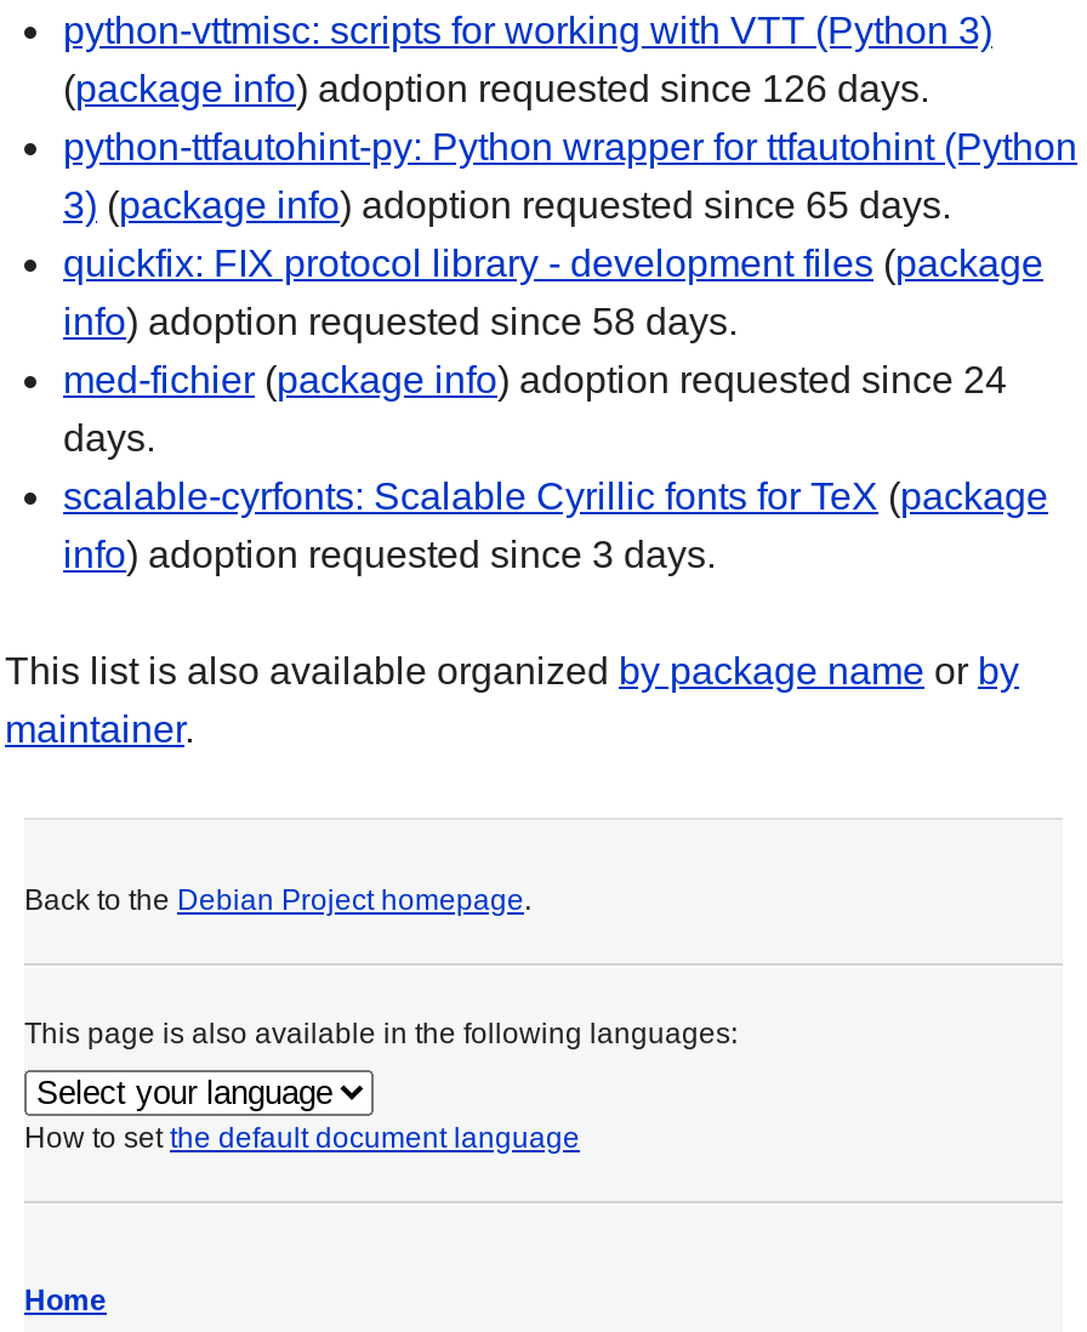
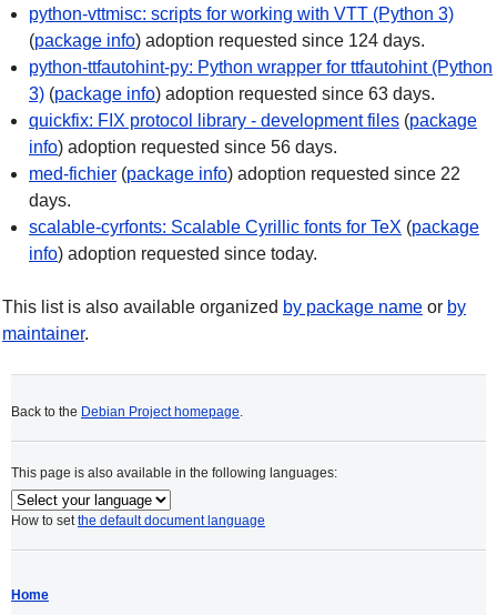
[63,68,929,109] (package info) adoption requested since 126 days. -> [29,31,425,50] (package info) adoption requested since 124 days.
[63,184,951,226] 3) (package info) adoption requested since 65 days. -> [29,84,435,103] 3) (package info) adoption requested since 63 days.
[63,301,738,342] info) adoption requested since 58 days. -> [29,138,337,157] info) adoption requested since 56 days.
[63,359,1007,400] med-fichier (package info) adoption requested since 24 -> [29,164,460,183] med-fichier (package info) adoption requested since 22
[63,534,716,575] info) adoption requested since 3 days. -> [29,244,317,263] info) adoption requested since today.

